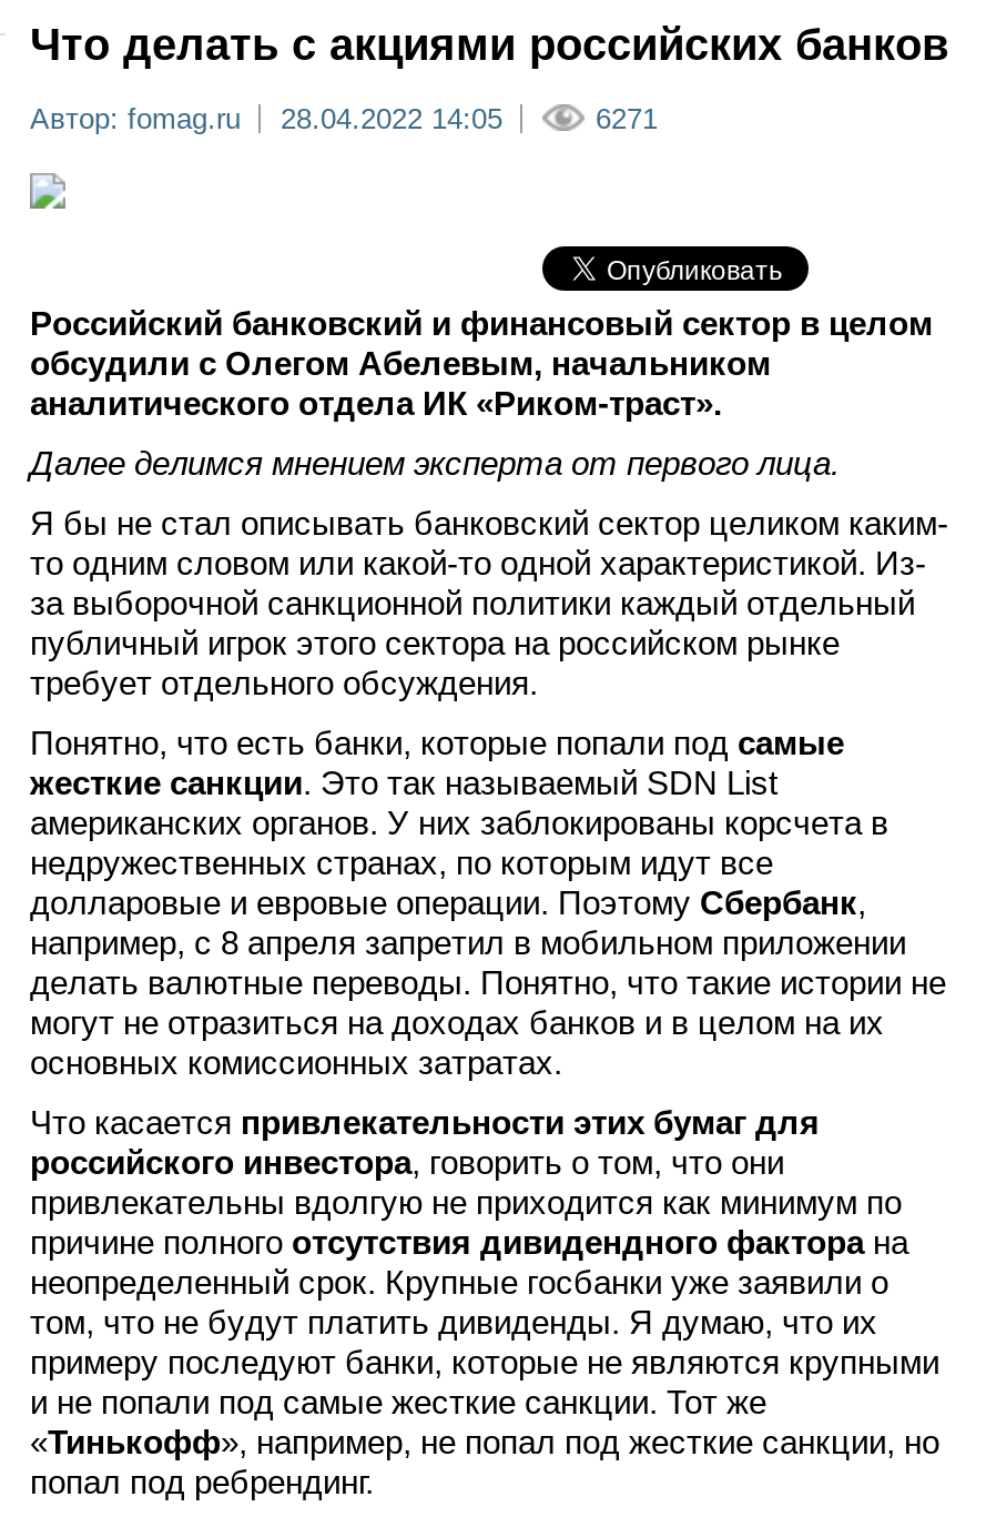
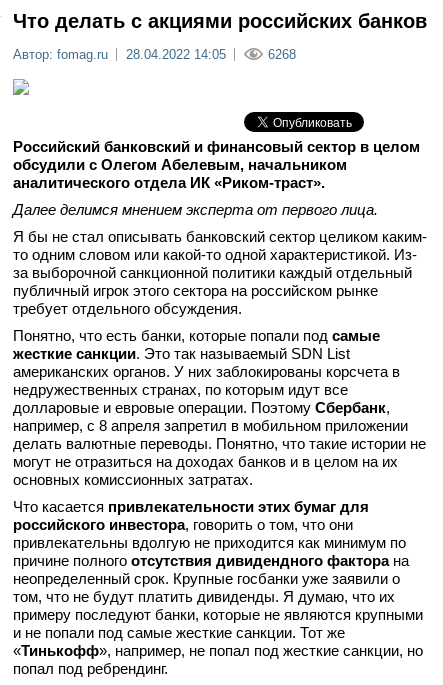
[596,102,658,135] 6271 -> [268,47,296,62] 6268

